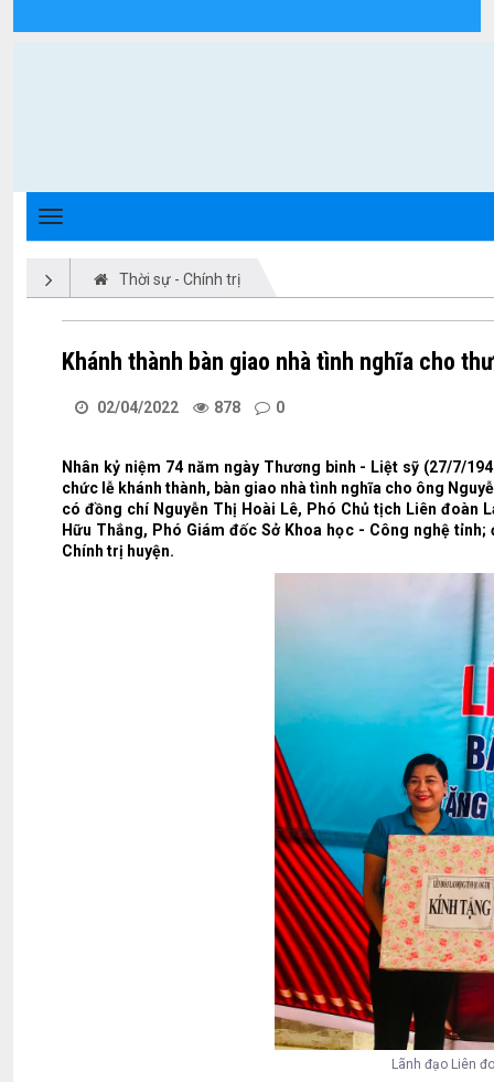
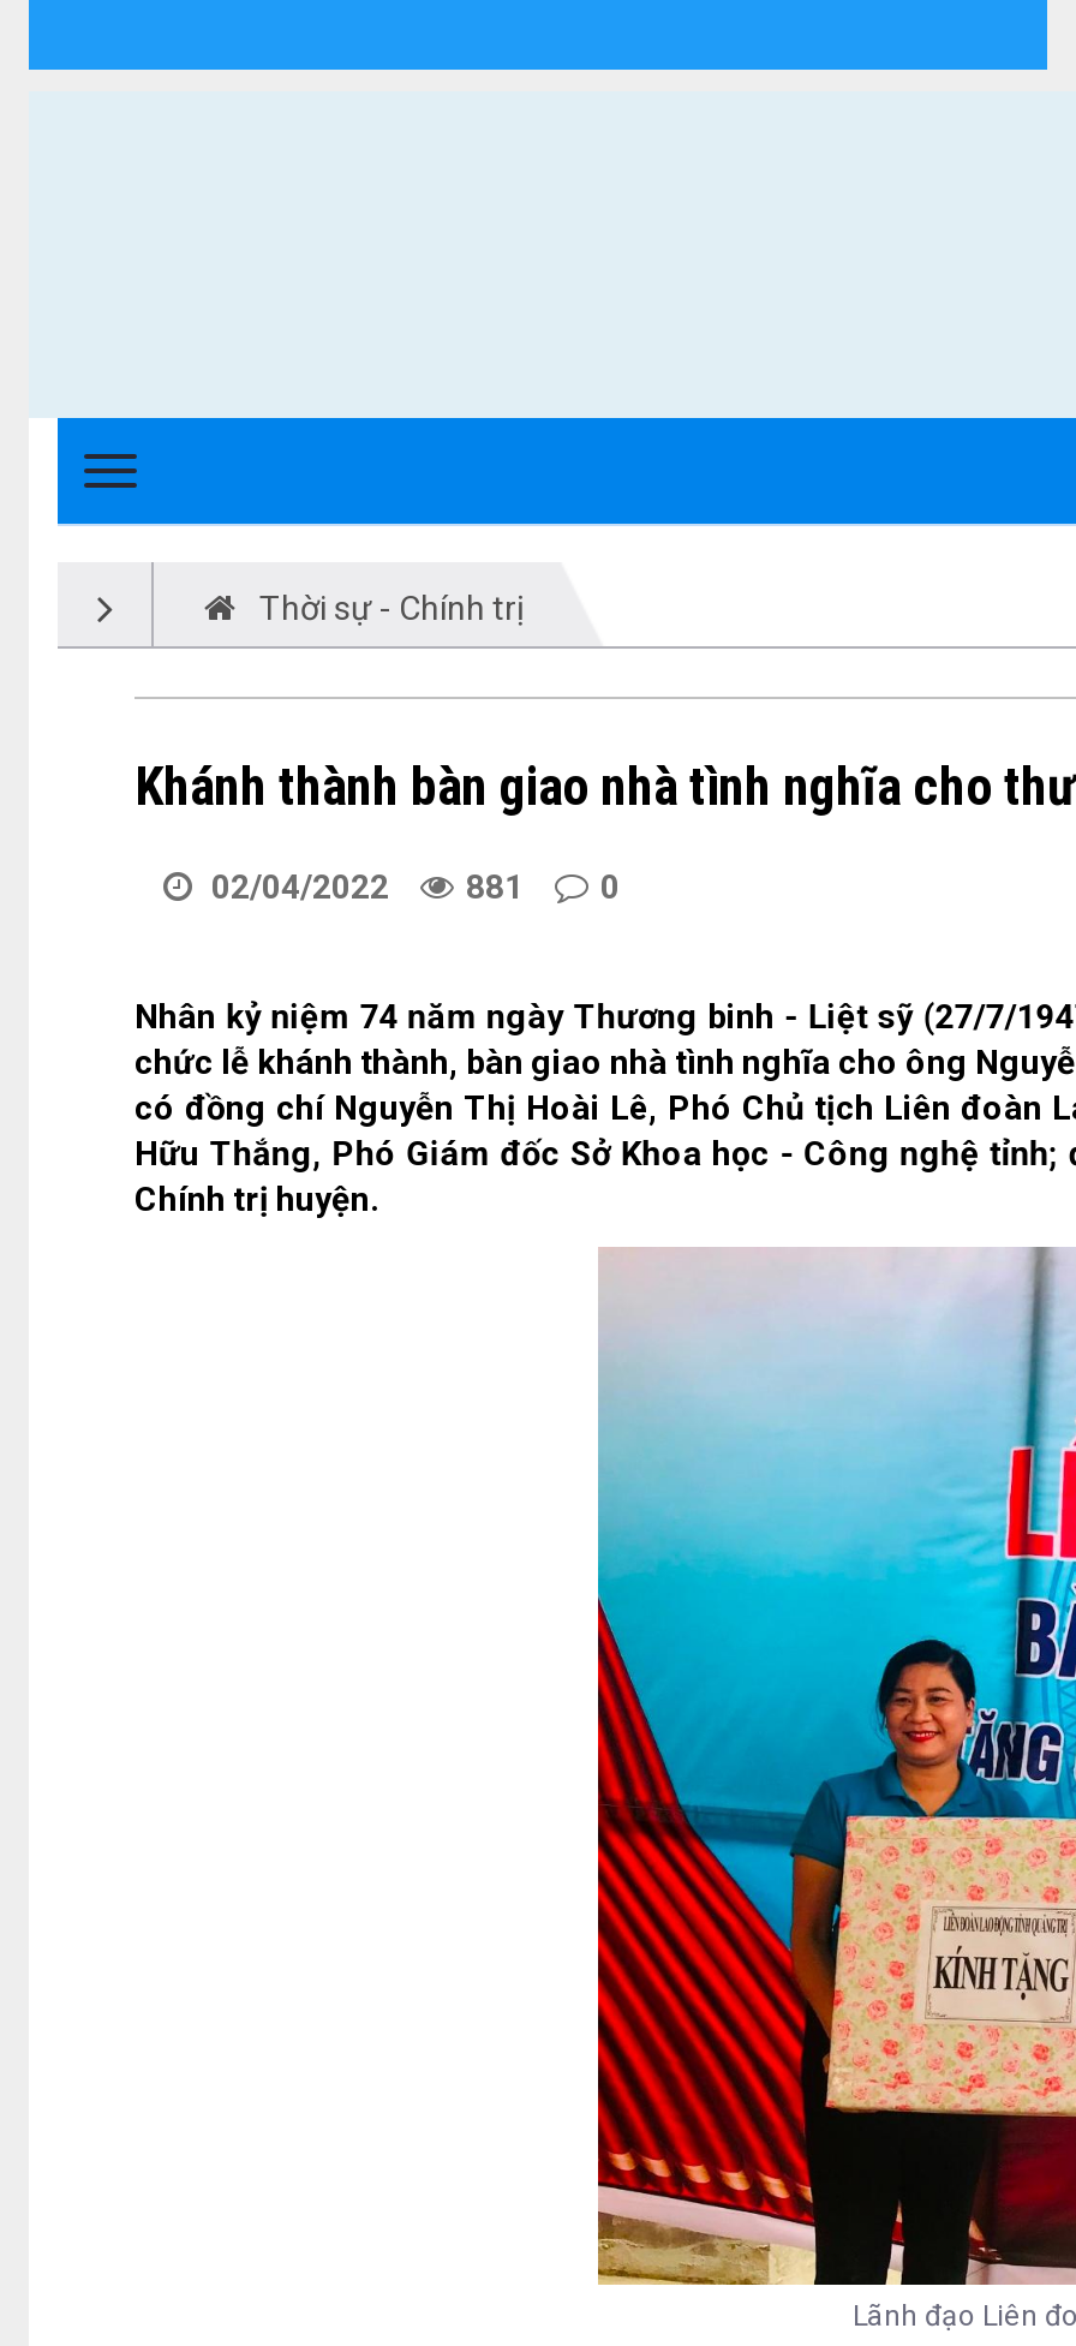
[94,399,284,416] 02/04/2022 878 0 -> [204,867,620,906] 02/04/2022 881 0

